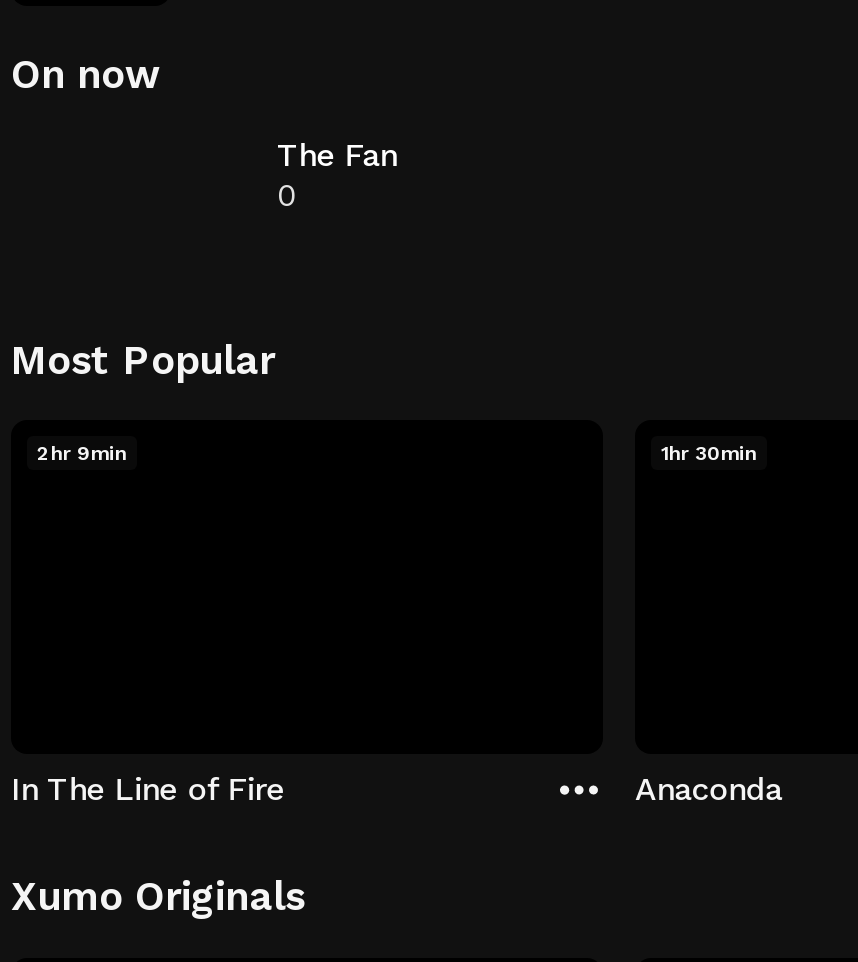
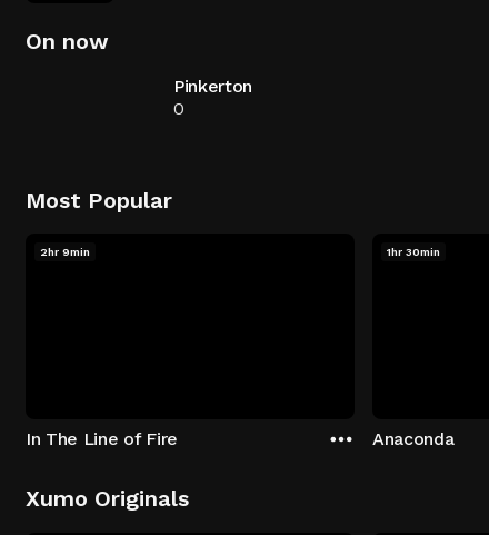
[277,136,397,174] The Fan -> [173,76,252,97] Pinkerton

